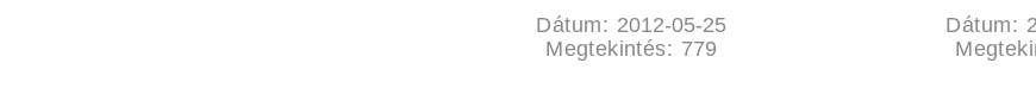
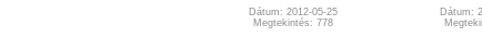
[545,36,717,60] Megtekintés: 779 -> [253,17,333,28] Megtekintés: 778

